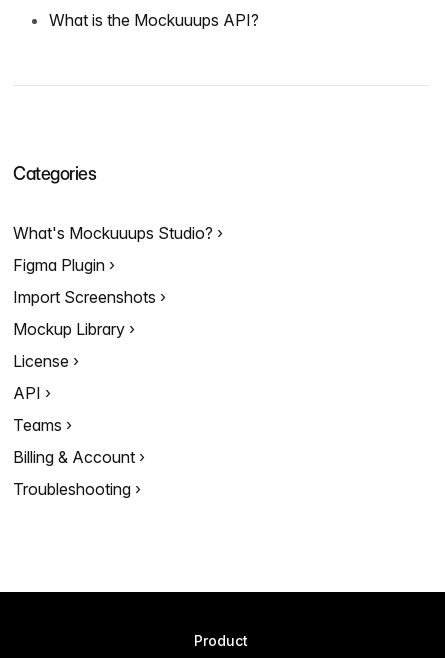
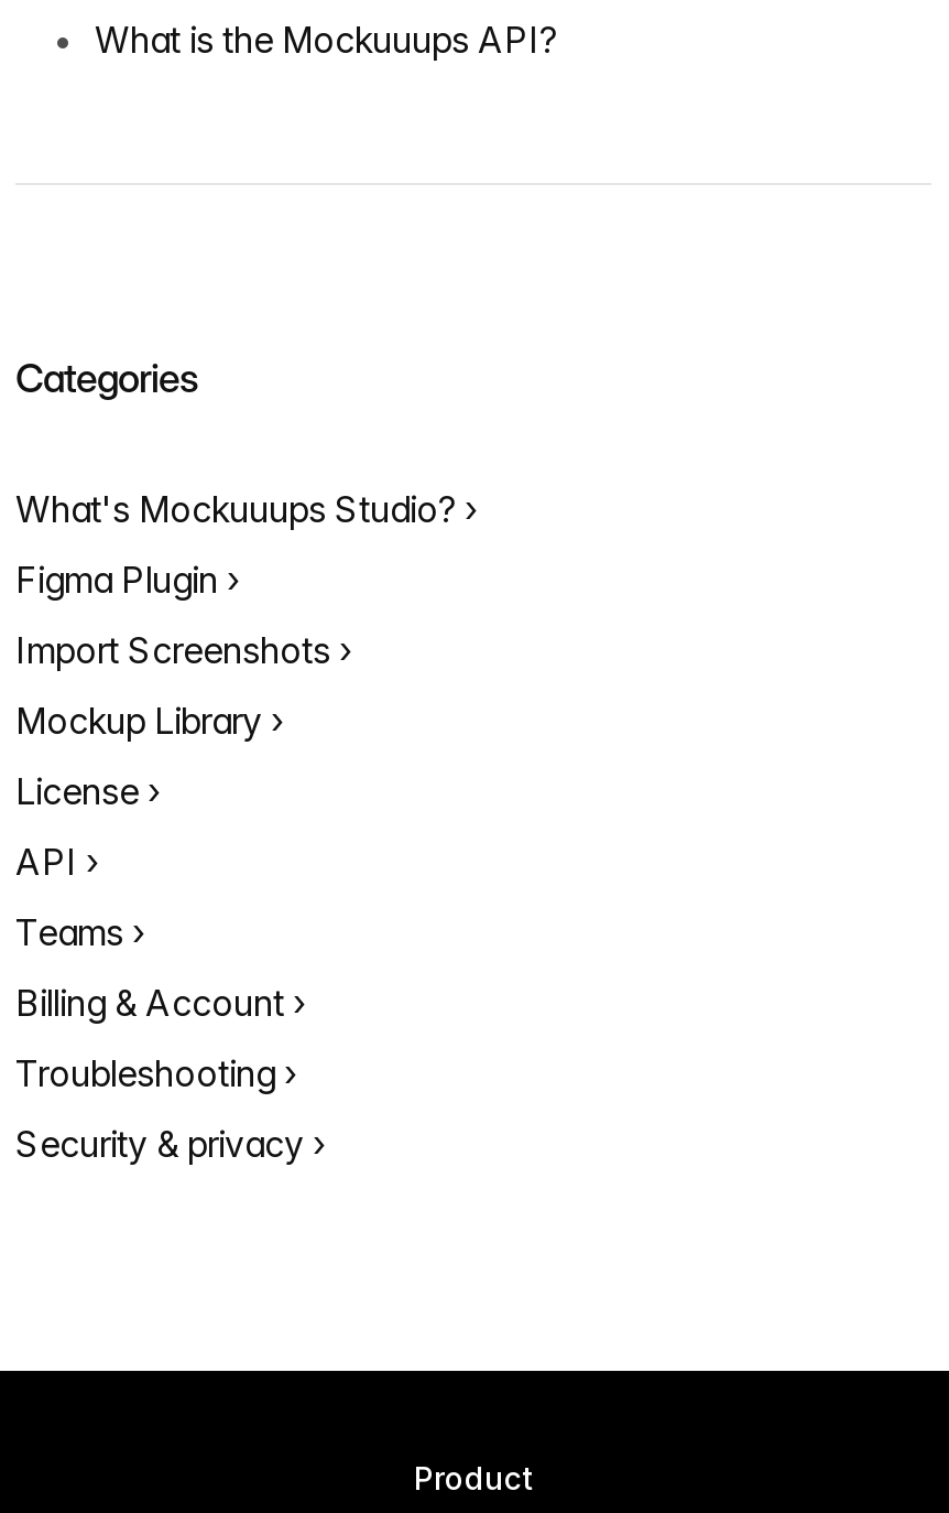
none -> [15,1122,313,1166] Security & privacy

